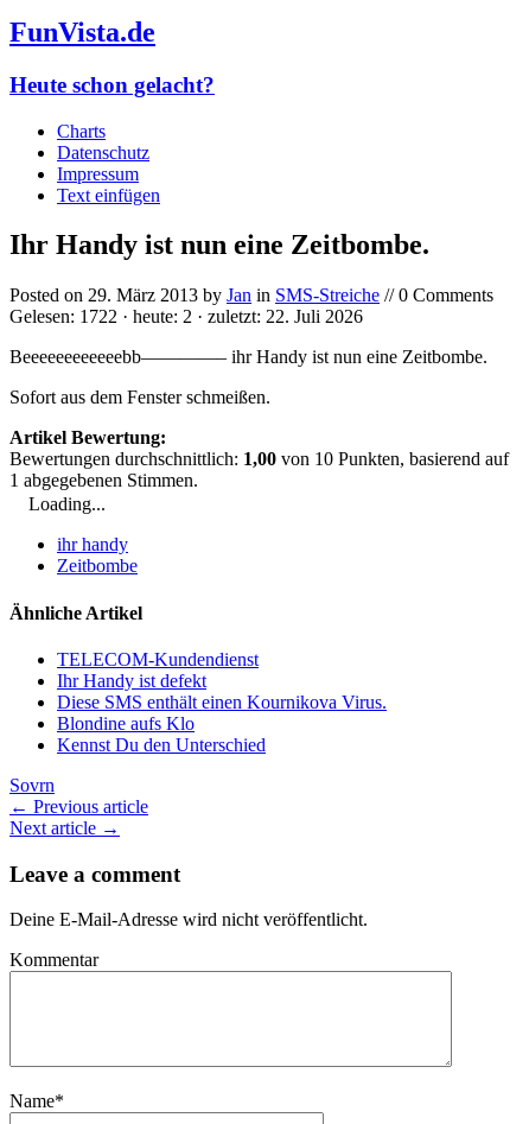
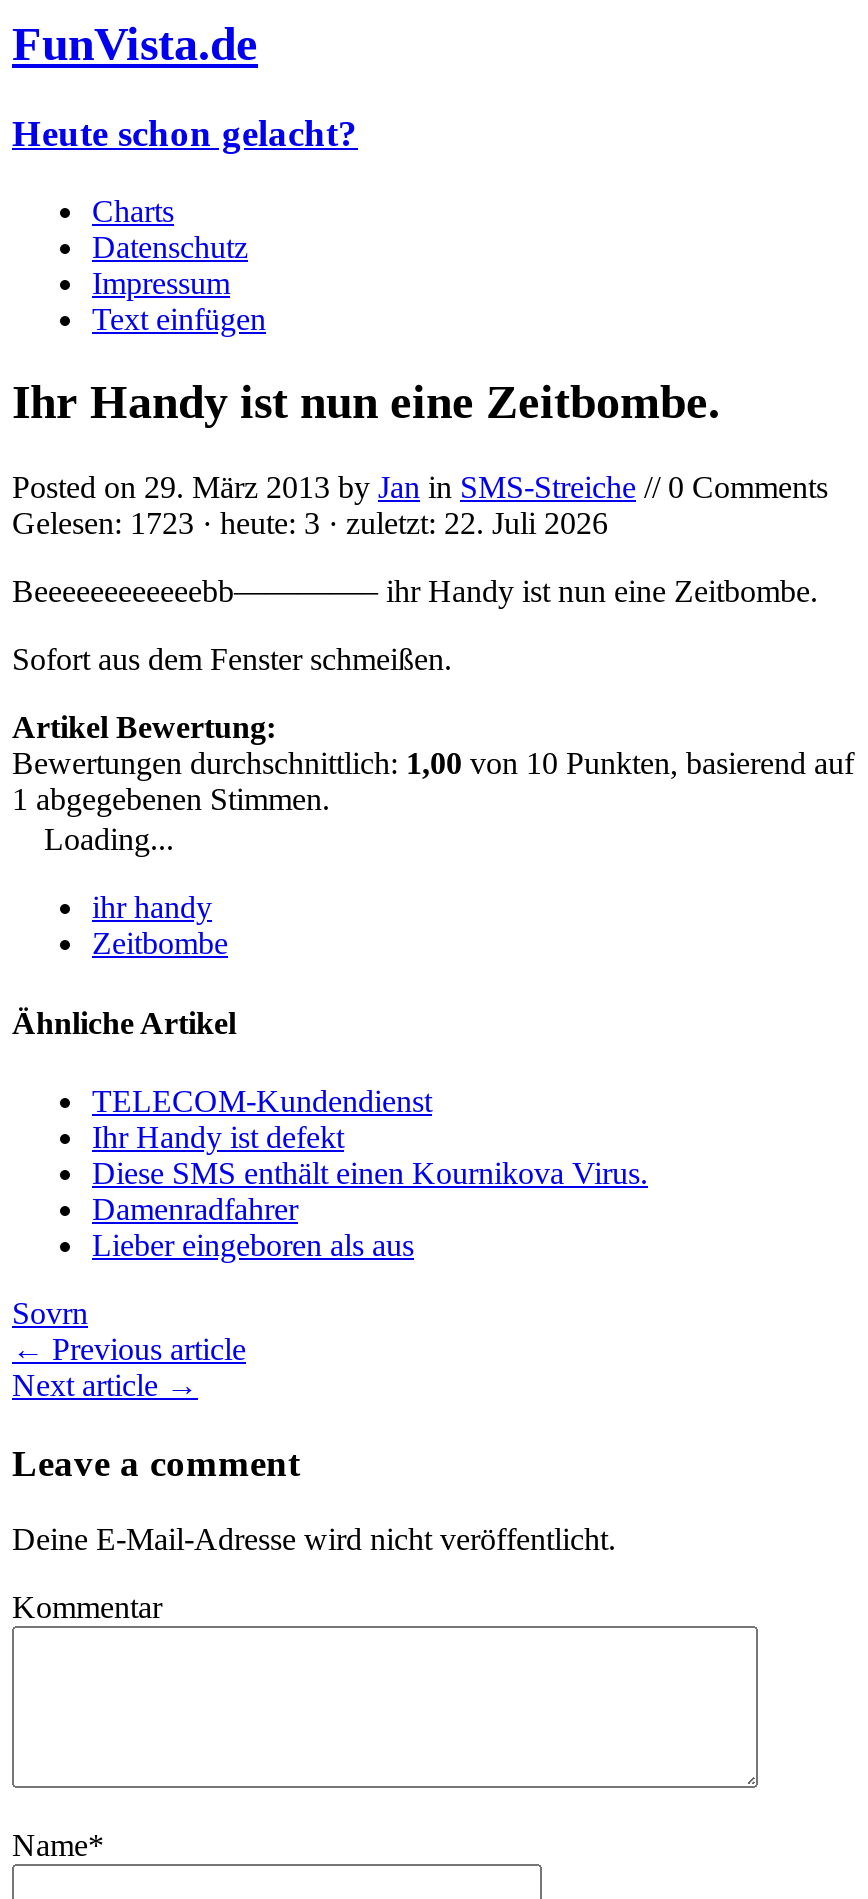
[9,307,363,327] Gelesen: 1722 · heute: 2 · zuletzt: 22. Juli 2026 -> [12,507,608,541] Gelesen: 1723 · heute: 3 · zuletzt: 22. Juli 2026
[57,713,266,755] Blondine aufs Klo | Kennst Du den Unterschied -> [92,1192,414,1262] Damenradfahrer | Lieber eingeboren als aus

